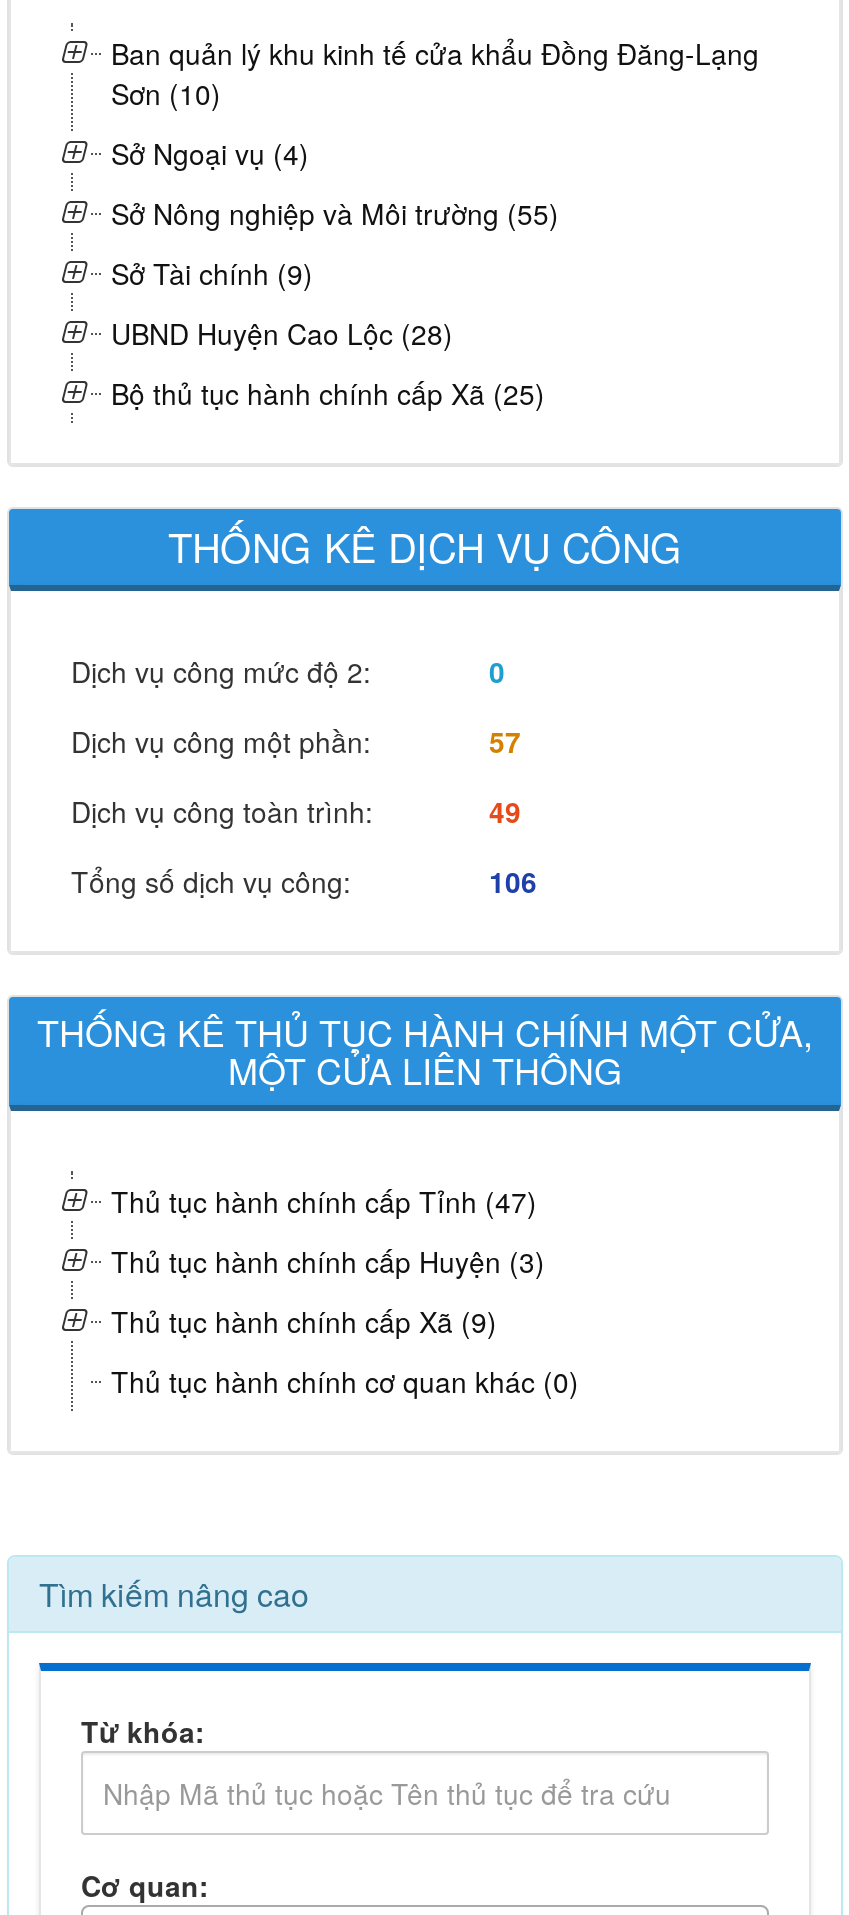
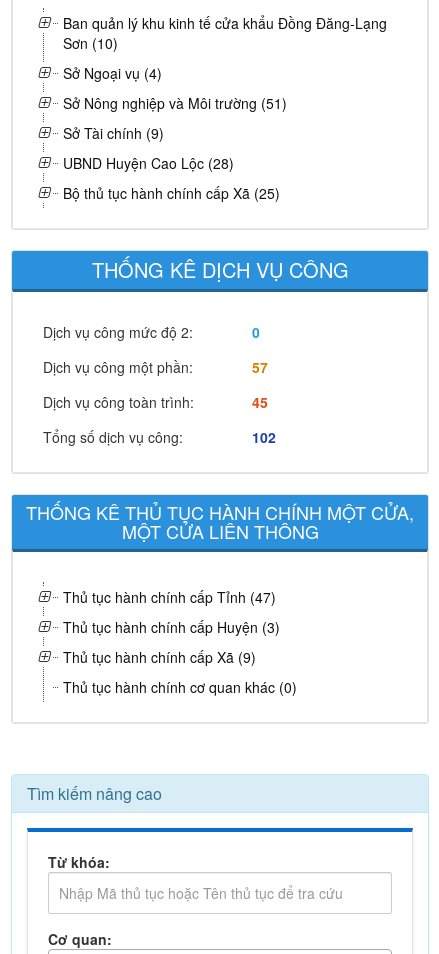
[111,193,559,233] Sở Nông nghiệp và Môi trường (55) -> [63,93,287,113] Sở Nông nghiệp và Môi trường (51)
[489,791,521,831] 49 -> [252,392,268,412] 45
[489,861,537,901] 106 -> [252,427,276,447] 102

